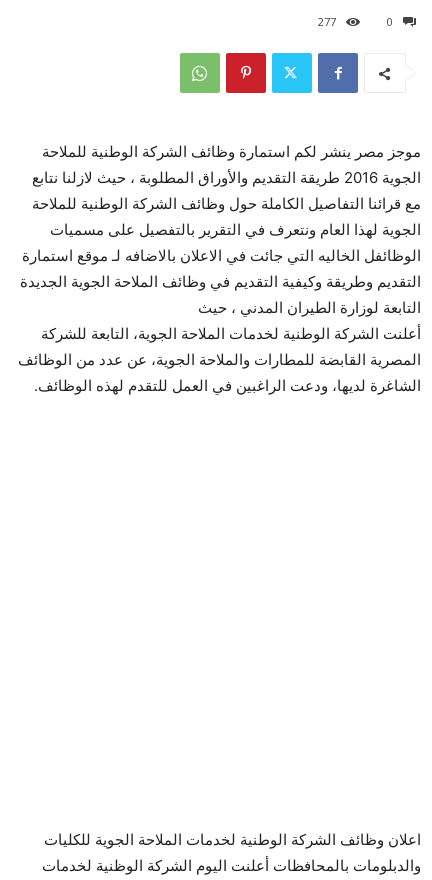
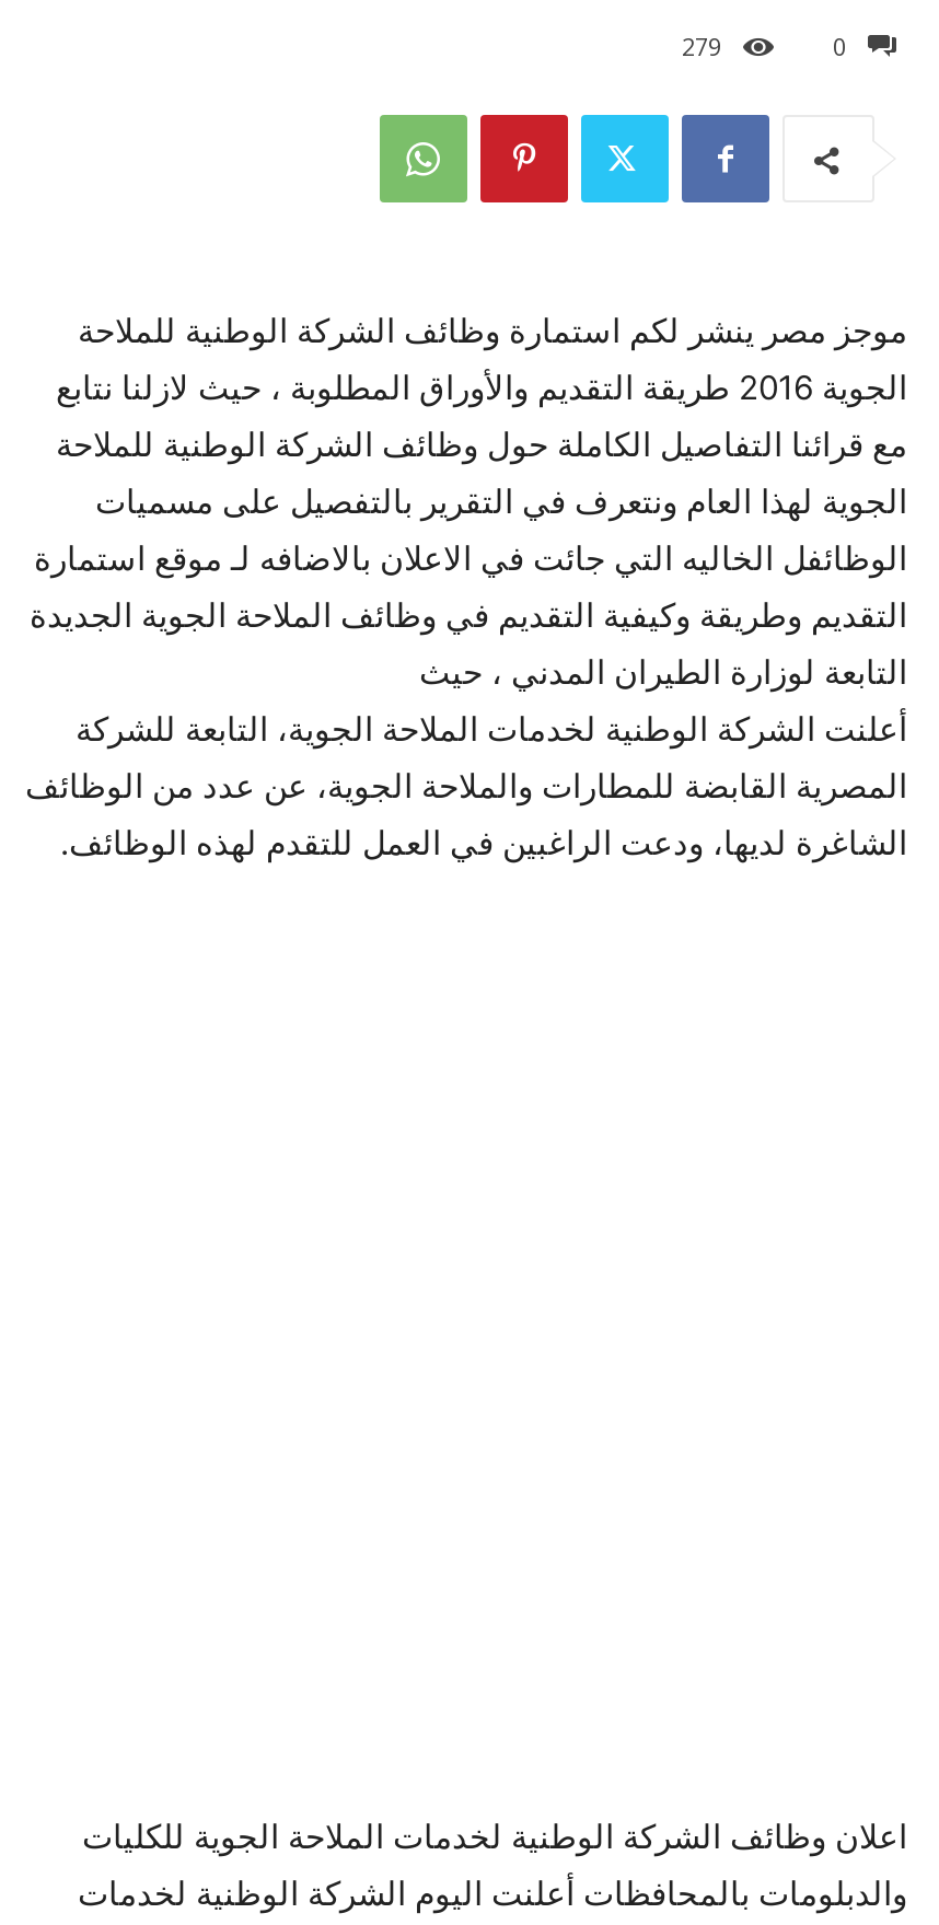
[318,14,336,29] 277 -> [682,30,721,63] 279

